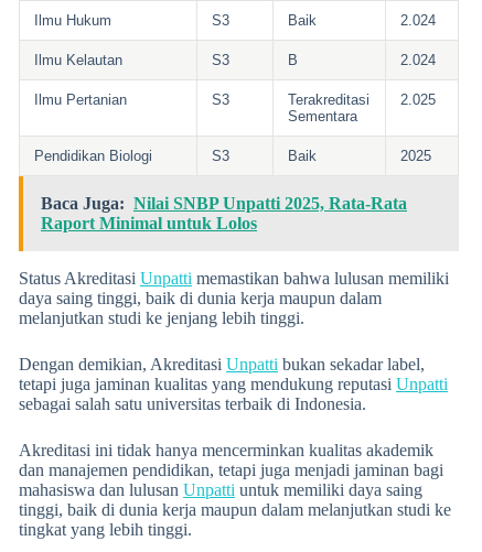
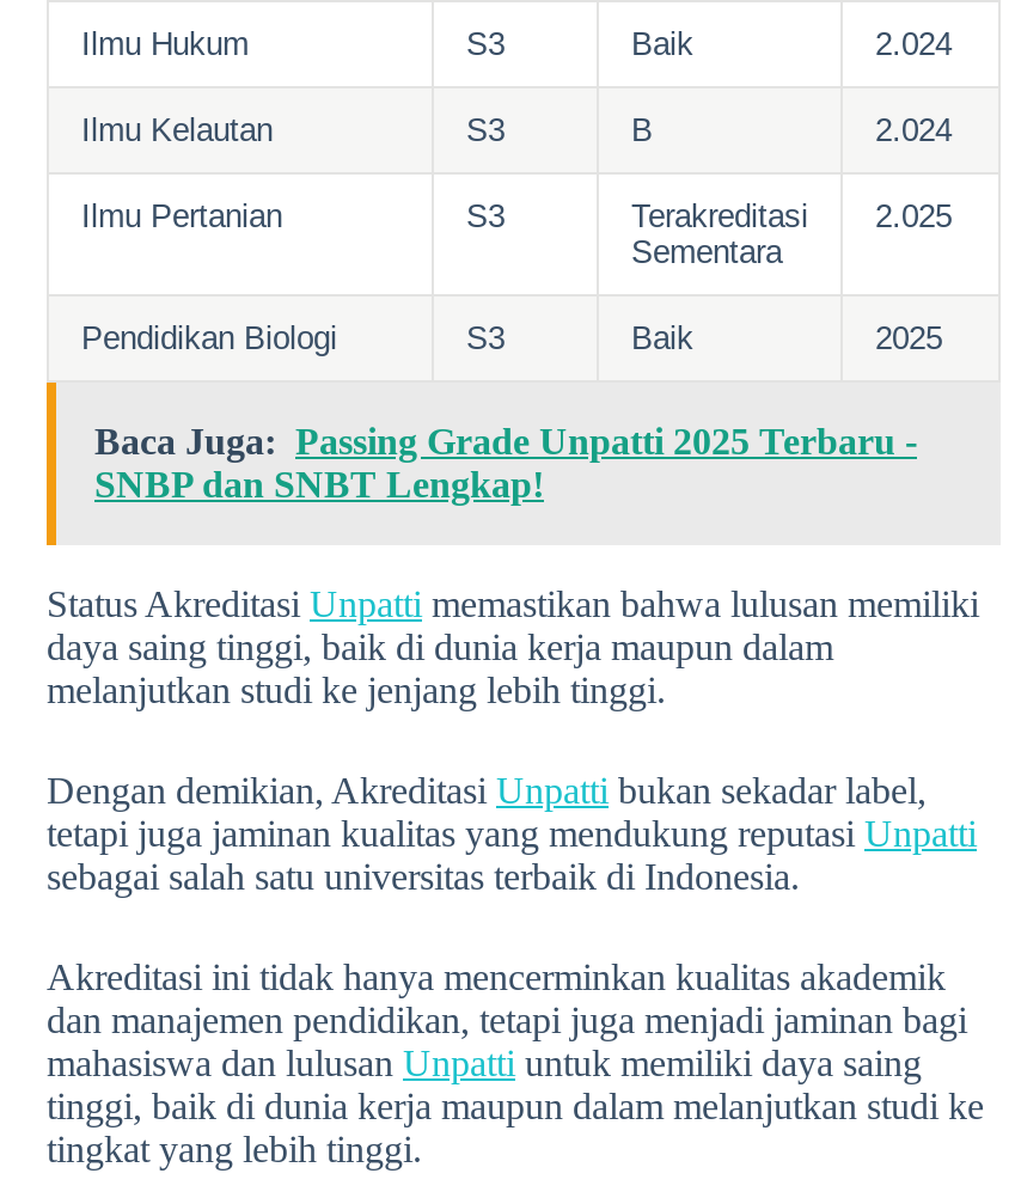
[41,194,407,233] Baca Juga: Nilai SNBP Unpatti 2025, Rata-Rata | Raport Minimal untuk Lolos -> [94,422,917,505] Baca Juga: Passing Grade Unpatti 2025 Terbaru - | SNBP dan SNBT Lengkap!

